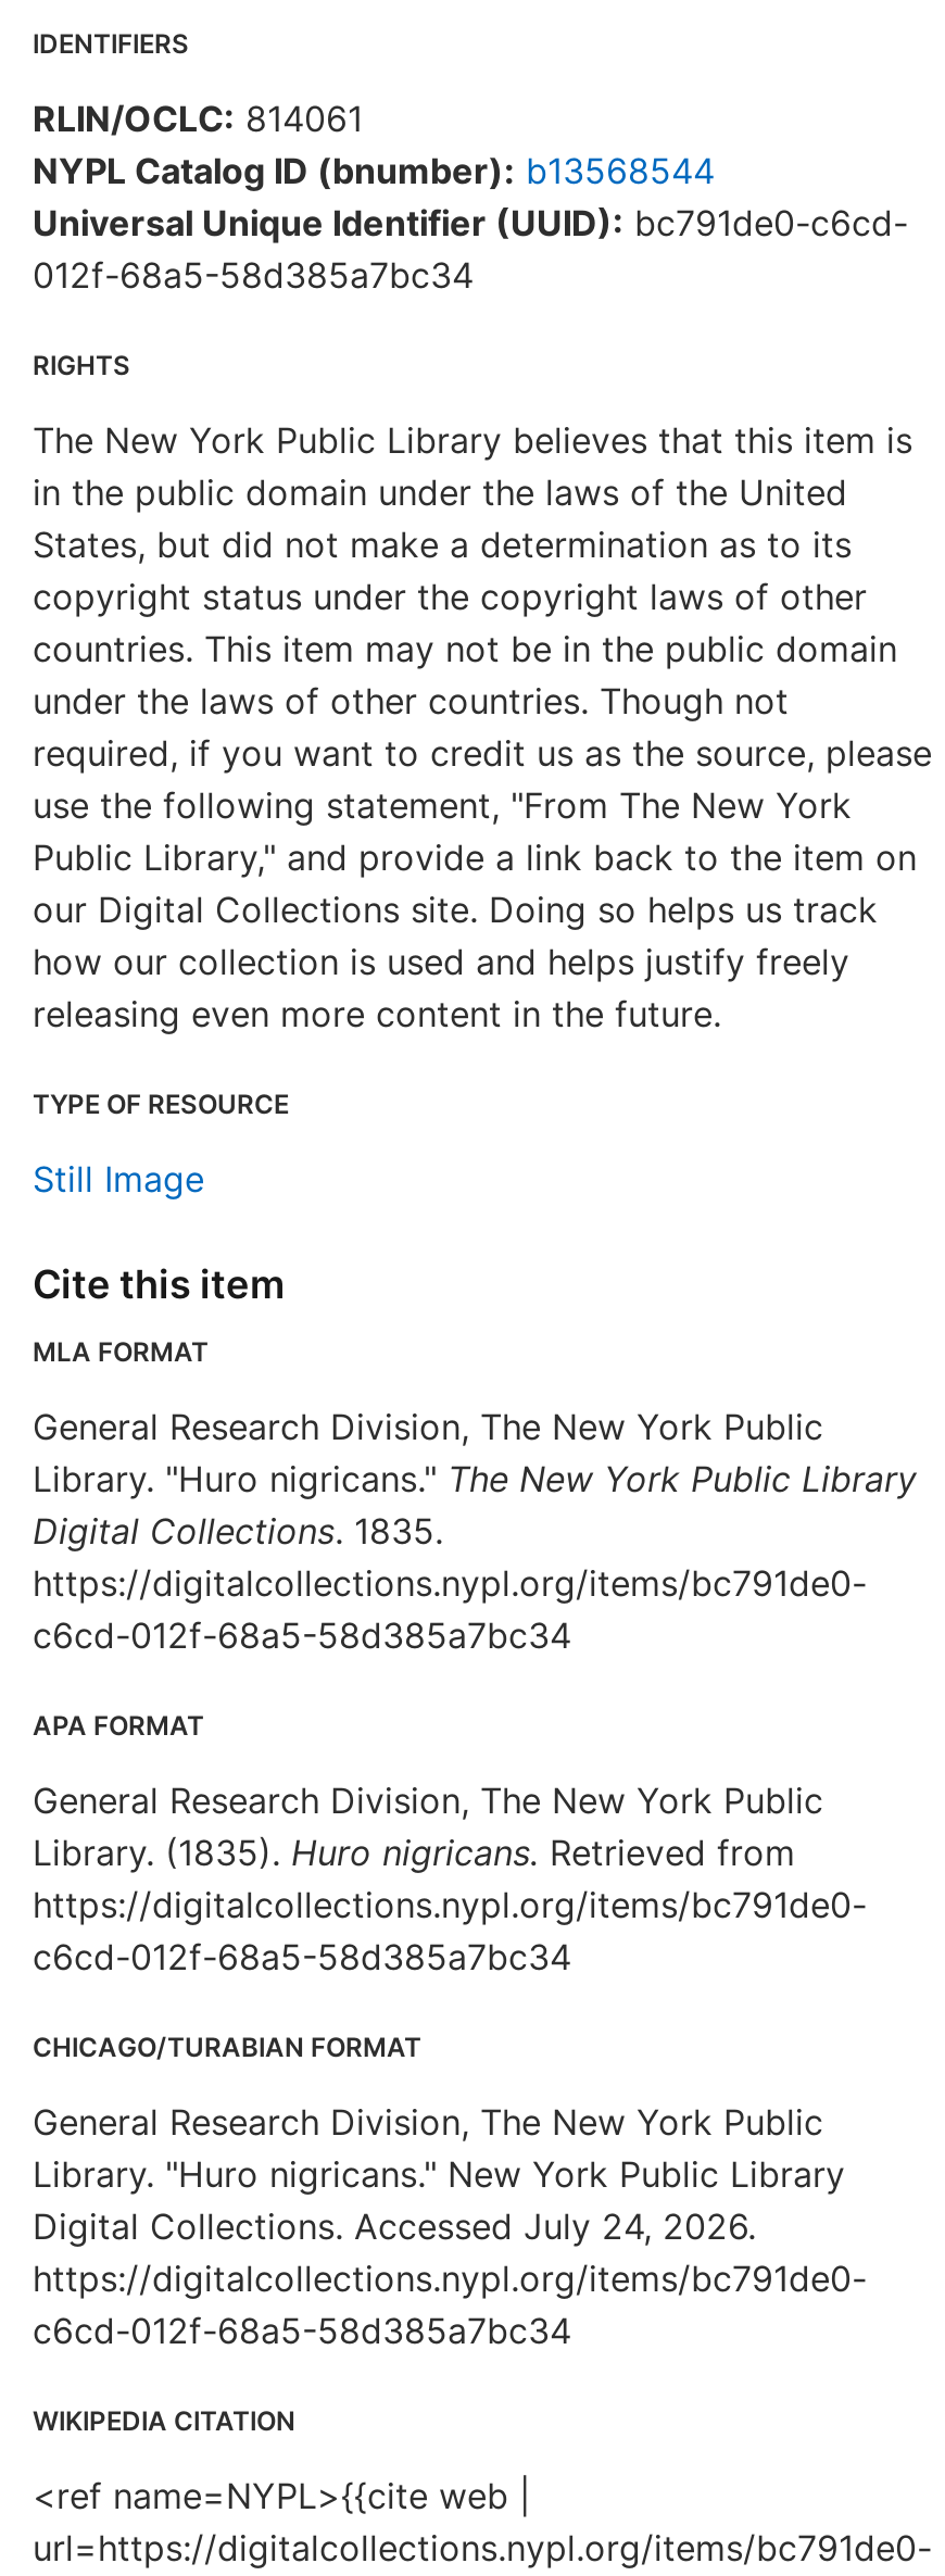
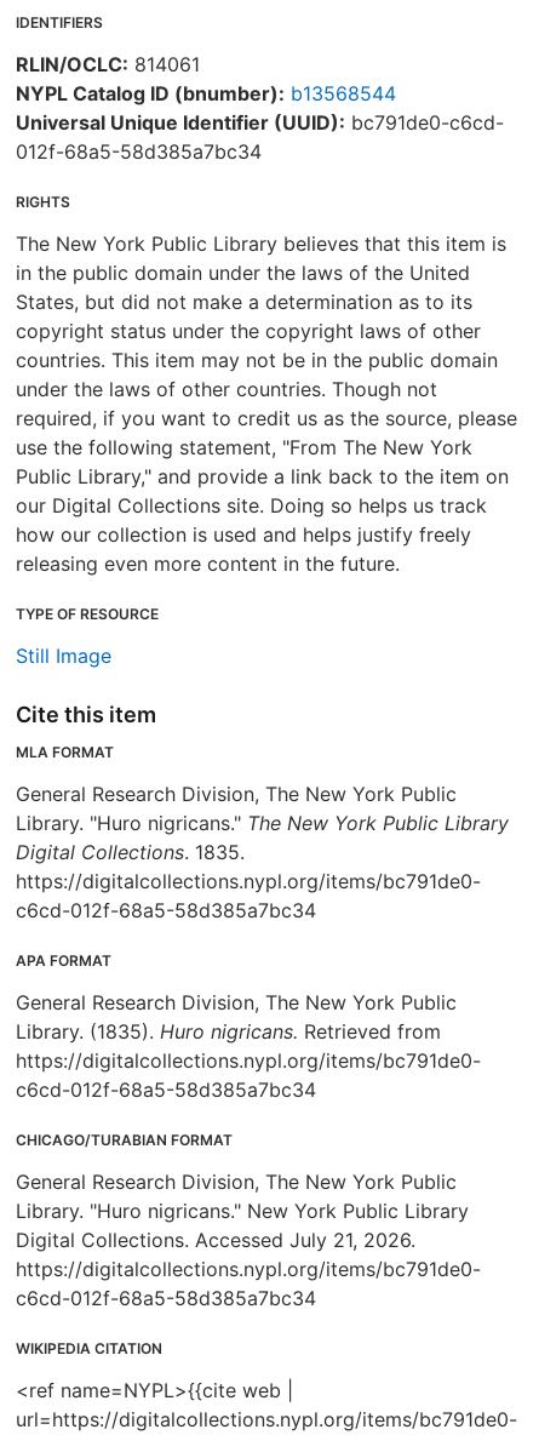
[33,2204,756,2248] Digital Collections. Accessed July 24, 2026. -> [16,1228,415,1252] Digital Collections. Accessed July 21, 2026.

